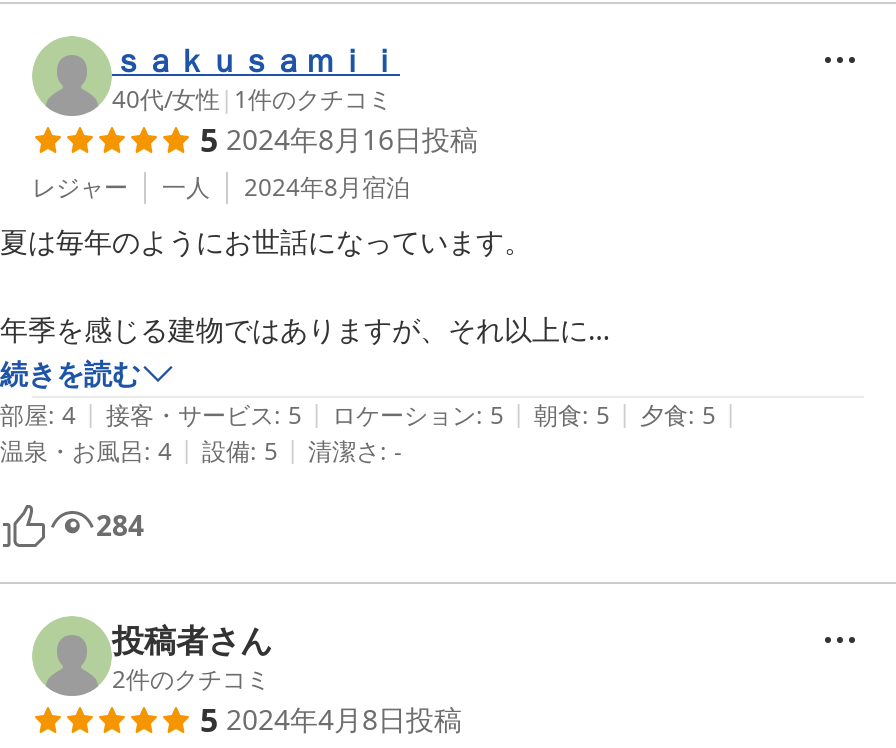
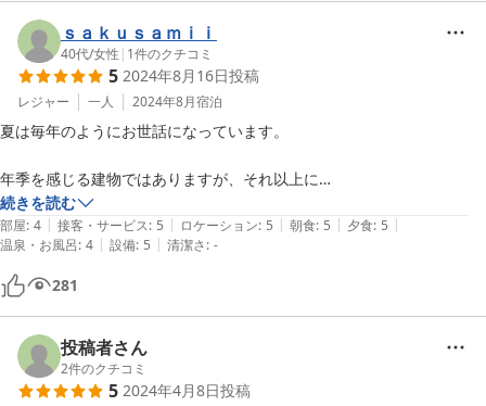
[96,506,144,544] 284 -> [52,275,78,295] 281

